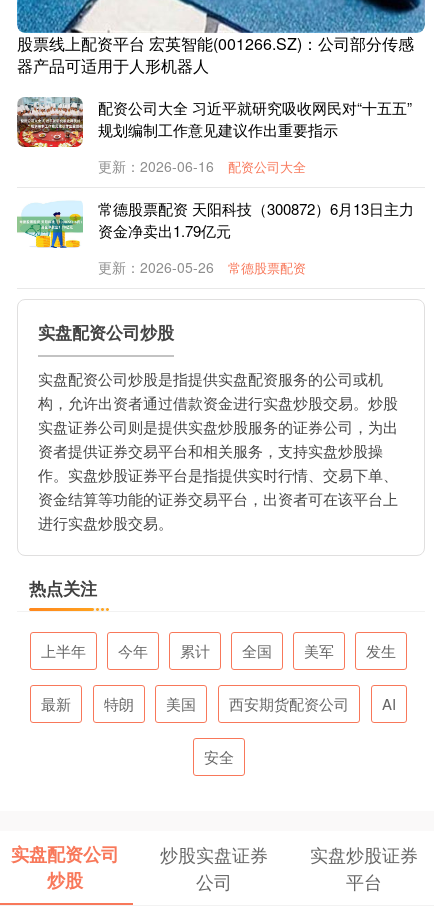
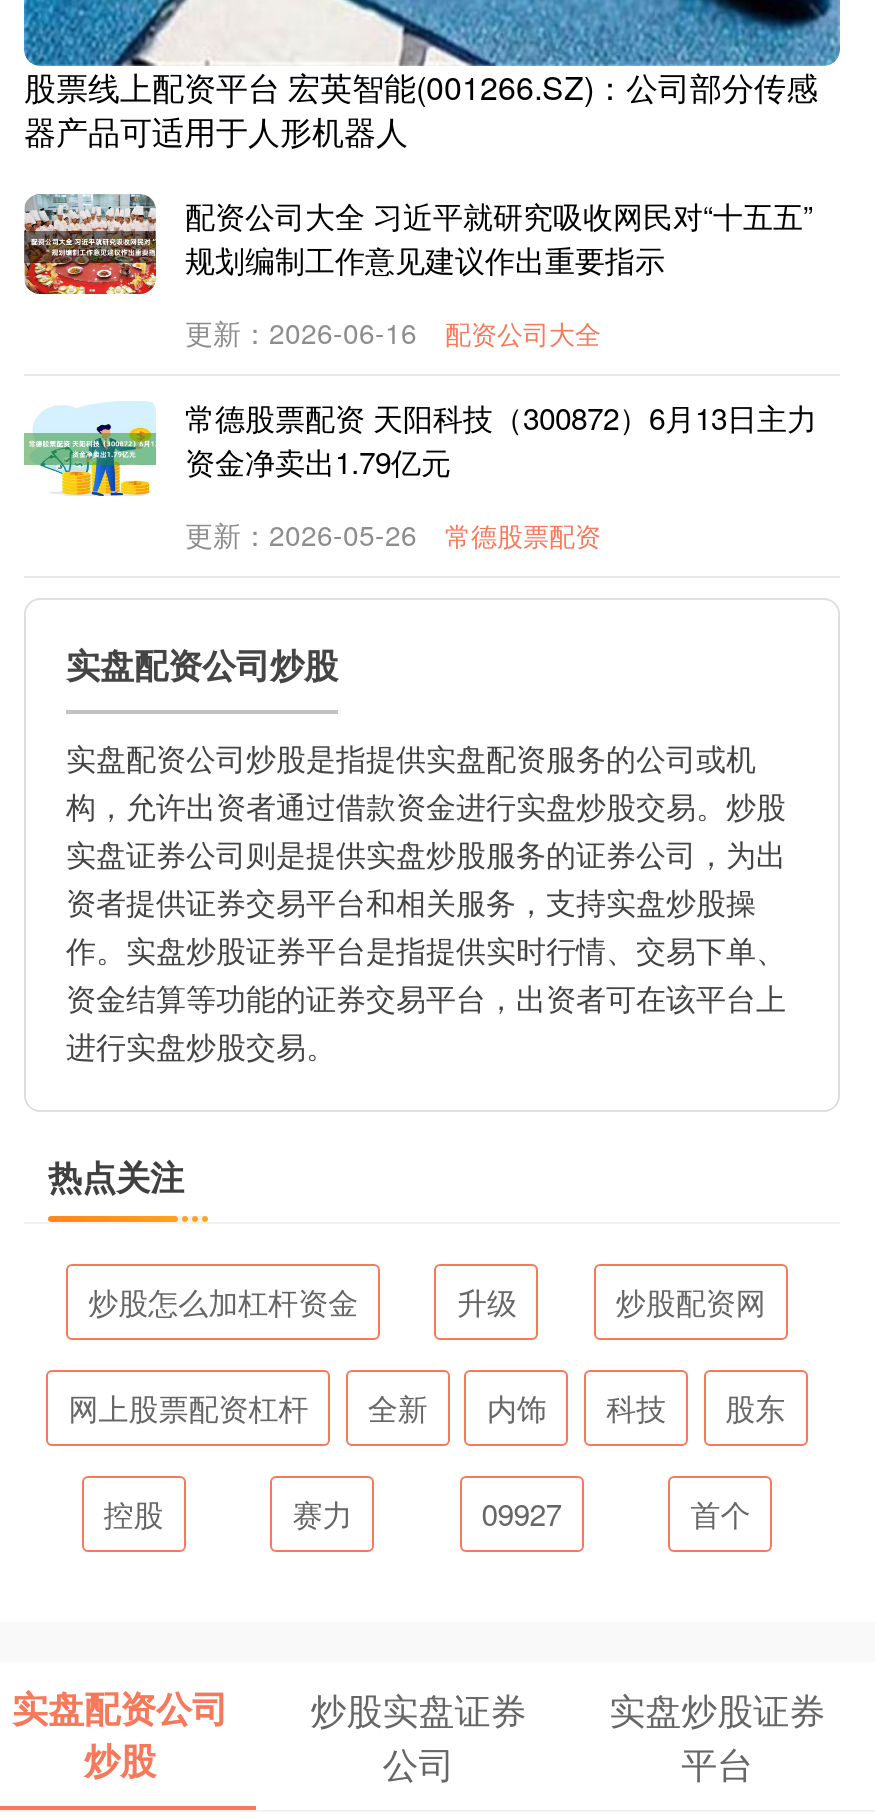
[41,640,396,661] 上半年 | 今年 | 累计 | 全国 | 美军 | 发生 -> [88,1280,766,1322] 炒股怎么加杠杆资金 | 升级 | 炒股配资网
[41,693,396,714] 最新 | 特朗 | 美国 | 西安期货配资公司 | AI -> [69,1386,785,1428] 网上股票配资杠杆 | 全新 | 内饰 | 科技 | 股东
[203,746,233,767] 安全 -> [104,1492,750,1534] 控股 | 赛力 | 09927 | 首个

